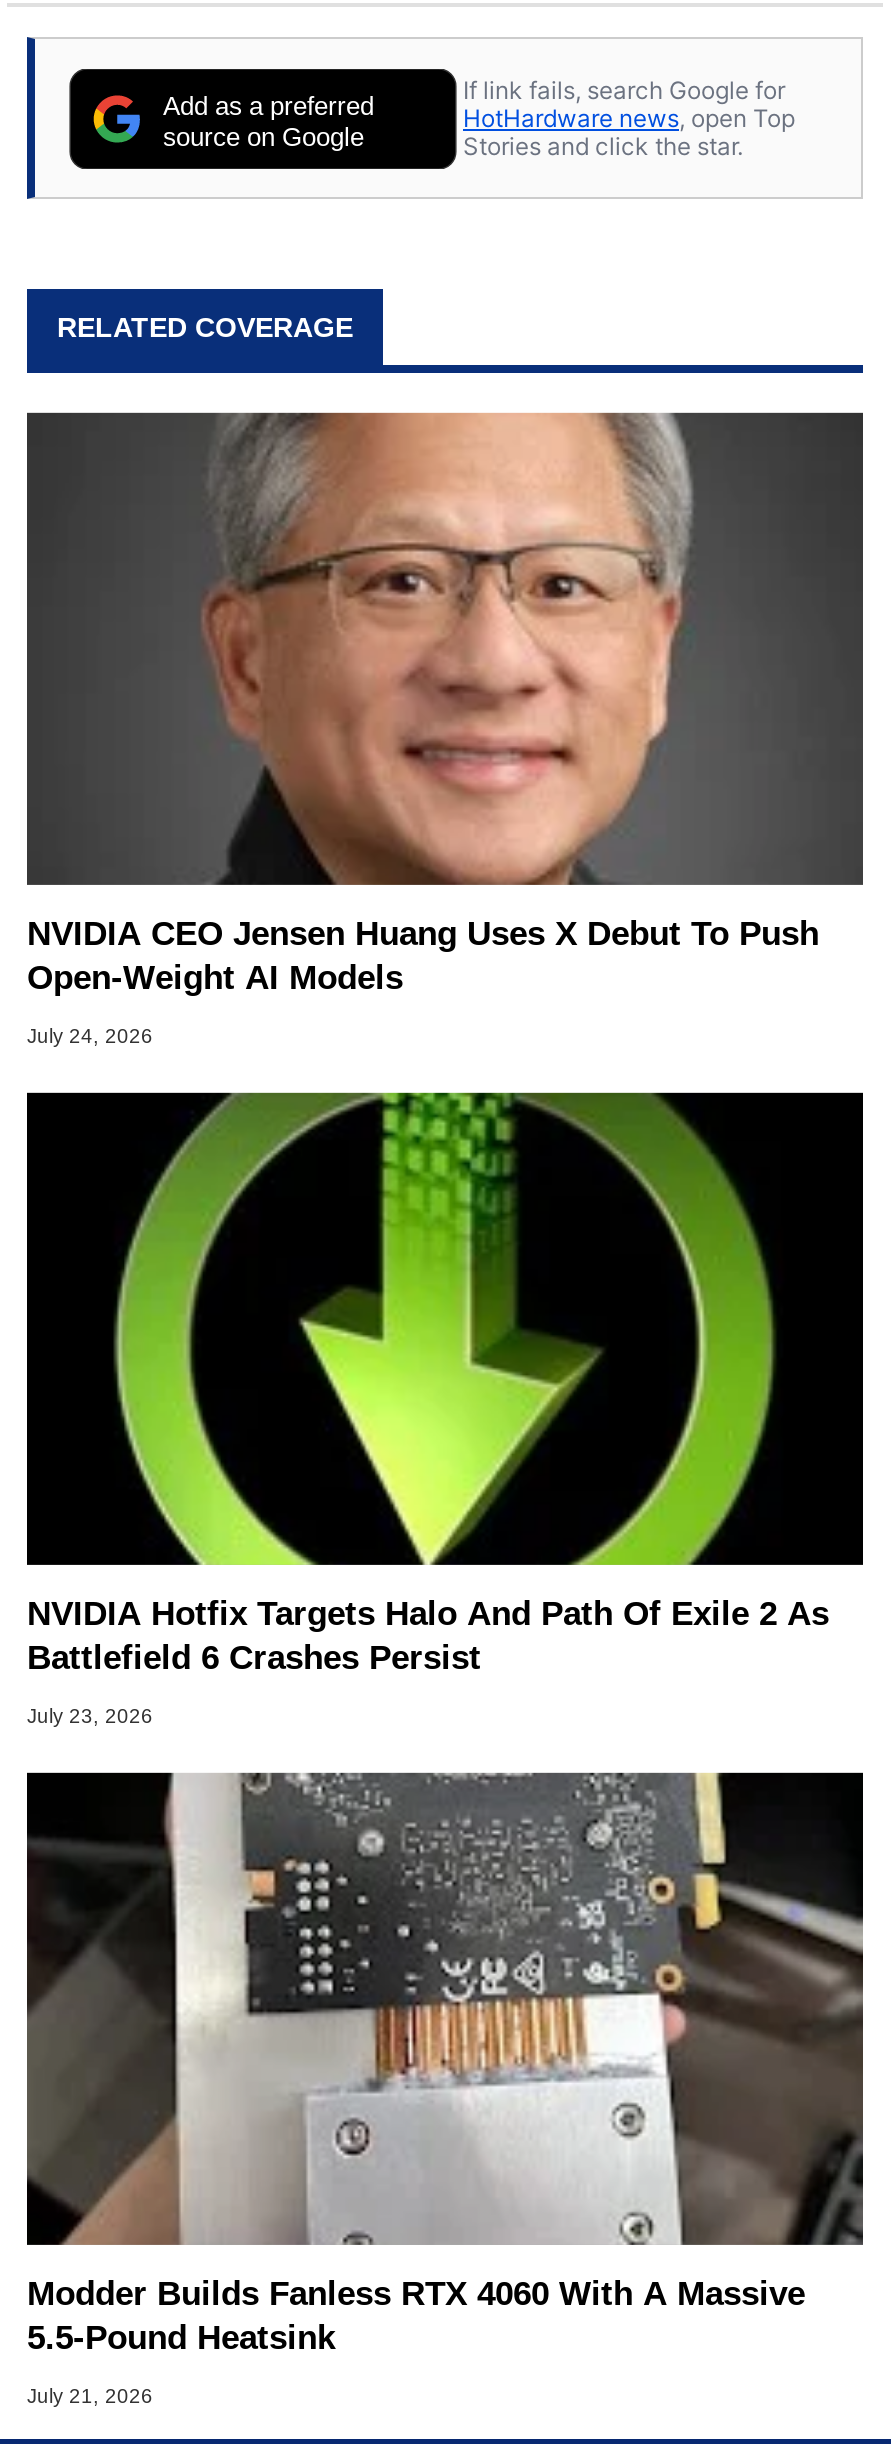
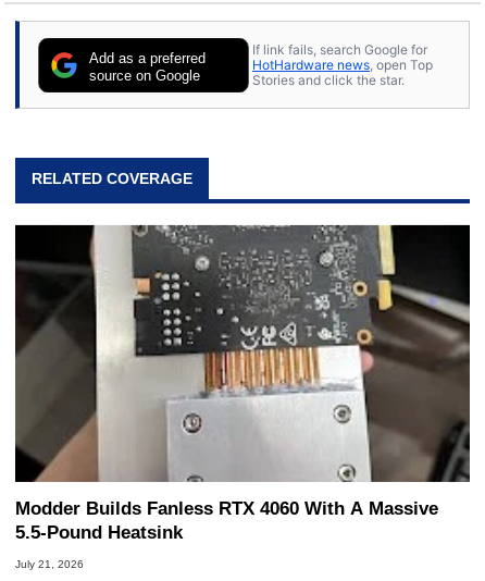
[27,411,863,1047] [image] | NVIDIA CEO Jensen Huang Uses X Debut To Push | Open-Weight AI Models | July 24, 2026 -> none
[25,1091,865,1727] [image] | NVIDIA Hotfix Targets Halo And Path Of Exile 2 As | Battlefield 6 Crashes Persist | July 23, 2026 -> none

